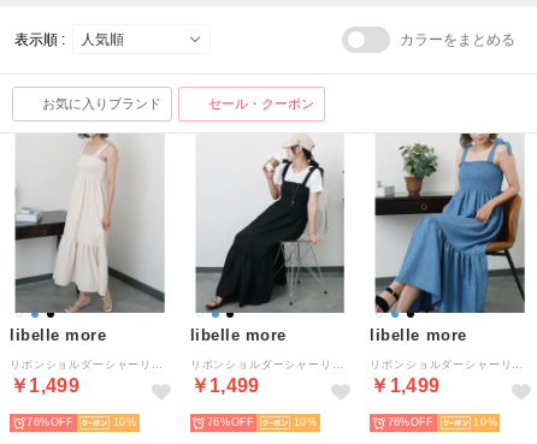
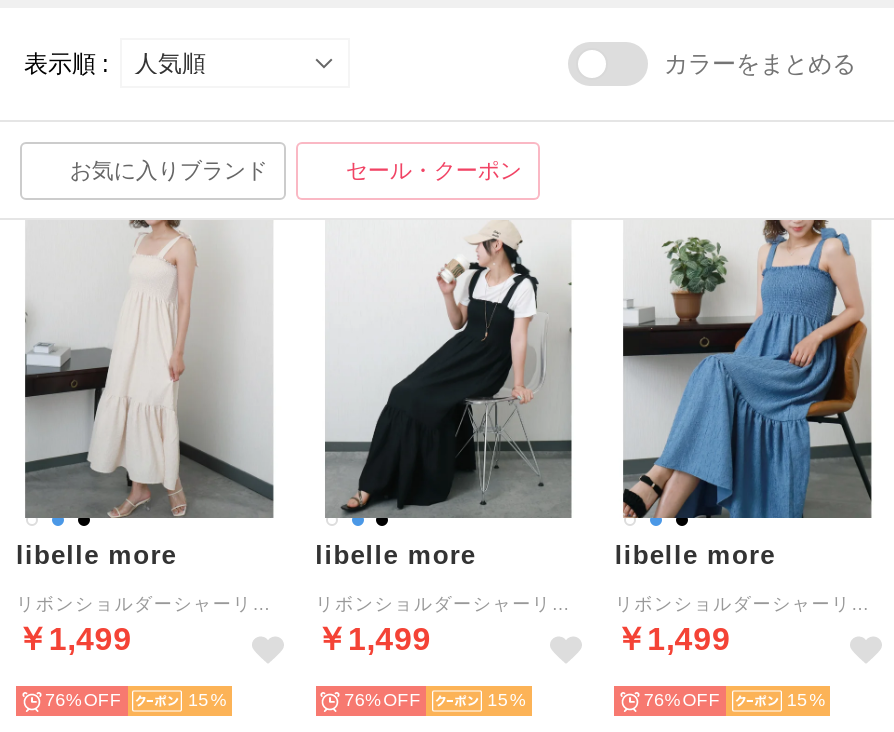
[113,417,126,429] 10 -> [188,691,209,711] 15
[293,417,306,429] 10 -> [487,691,508,711] 15
[474,417,486,429] 10 -> [787,691,807,711] 15

